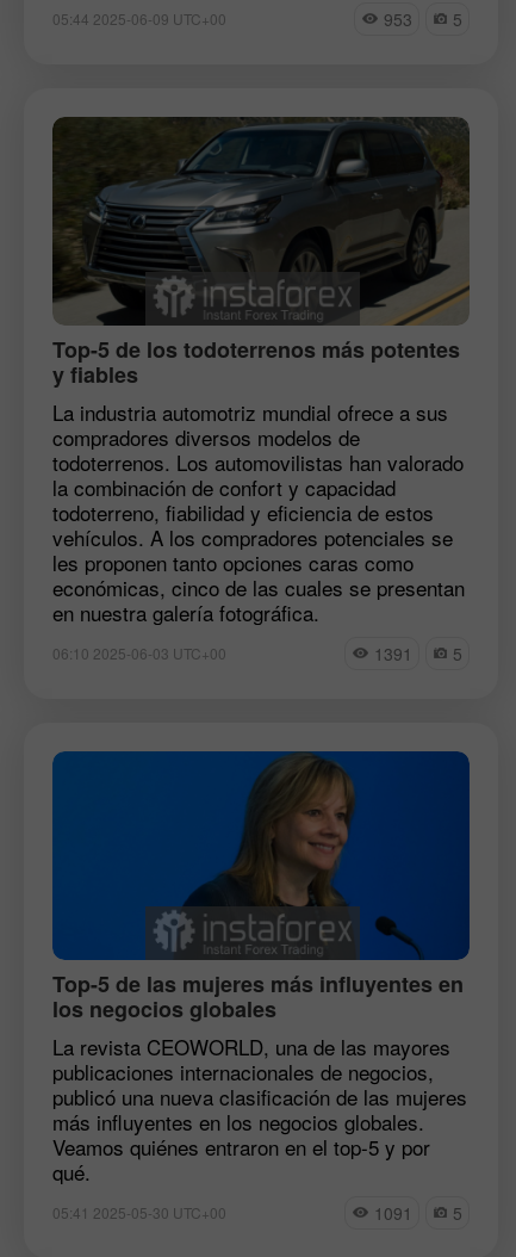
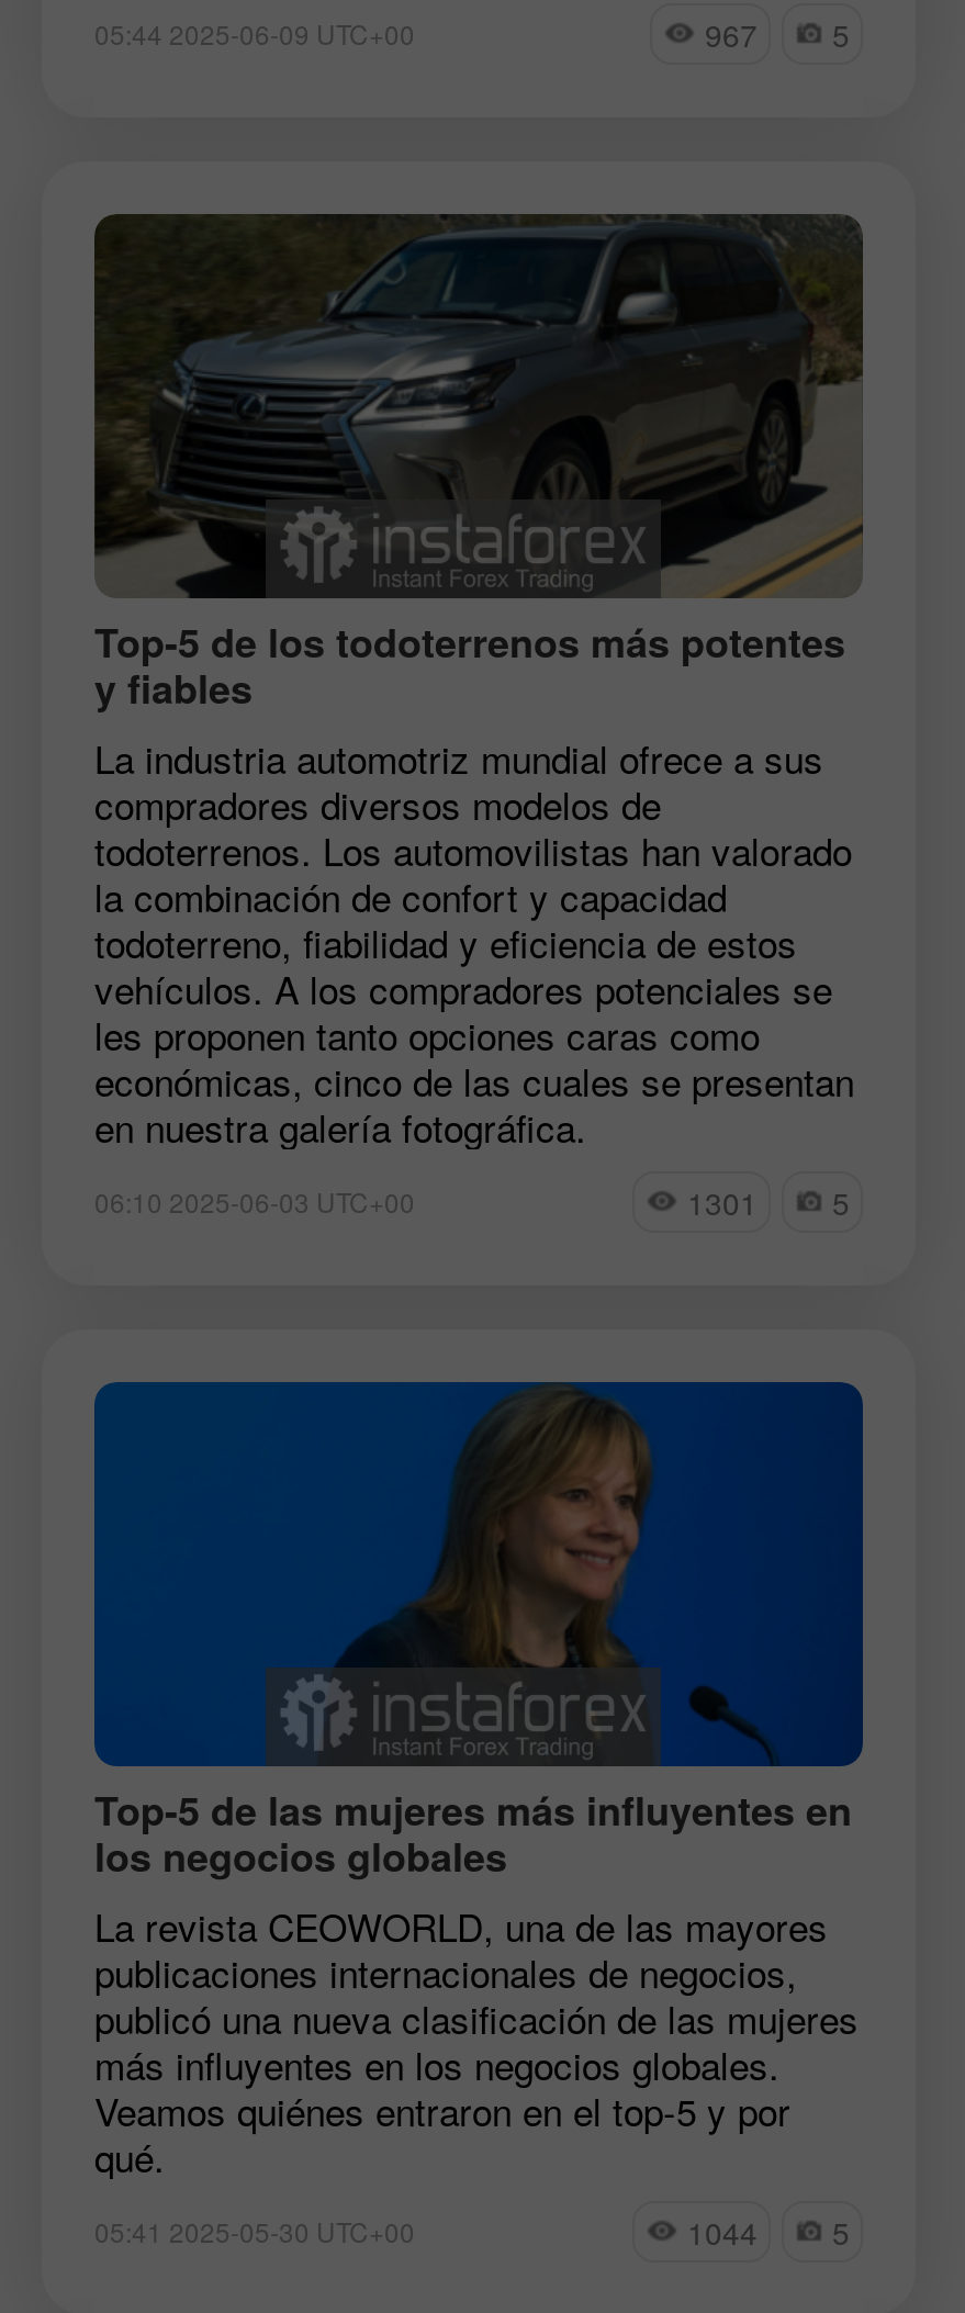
[384,7,462,31] 953 5 -> [705,12,850,56] 967 5
[374,642,462,665] 1391 5 -> [687,1180,850,1224] 1301 5
[374,1201,462,1225] 1091 5 -> [687,2210,850,2254] 1044 5

